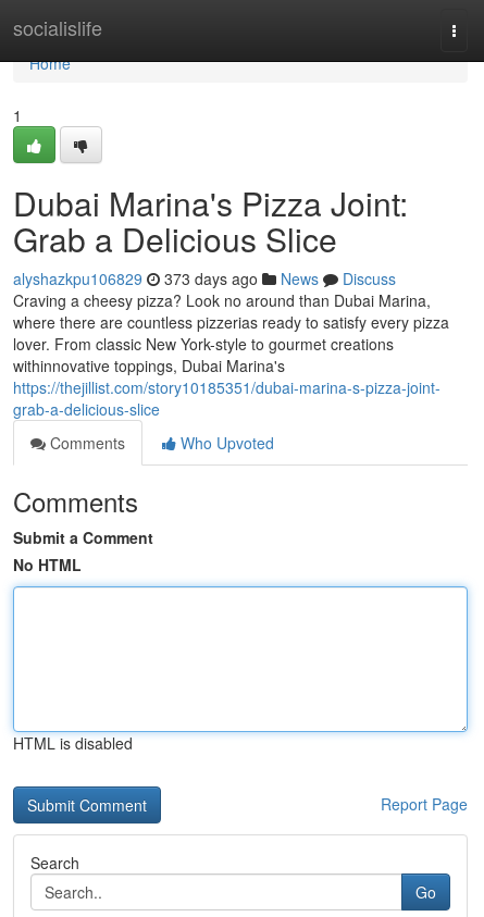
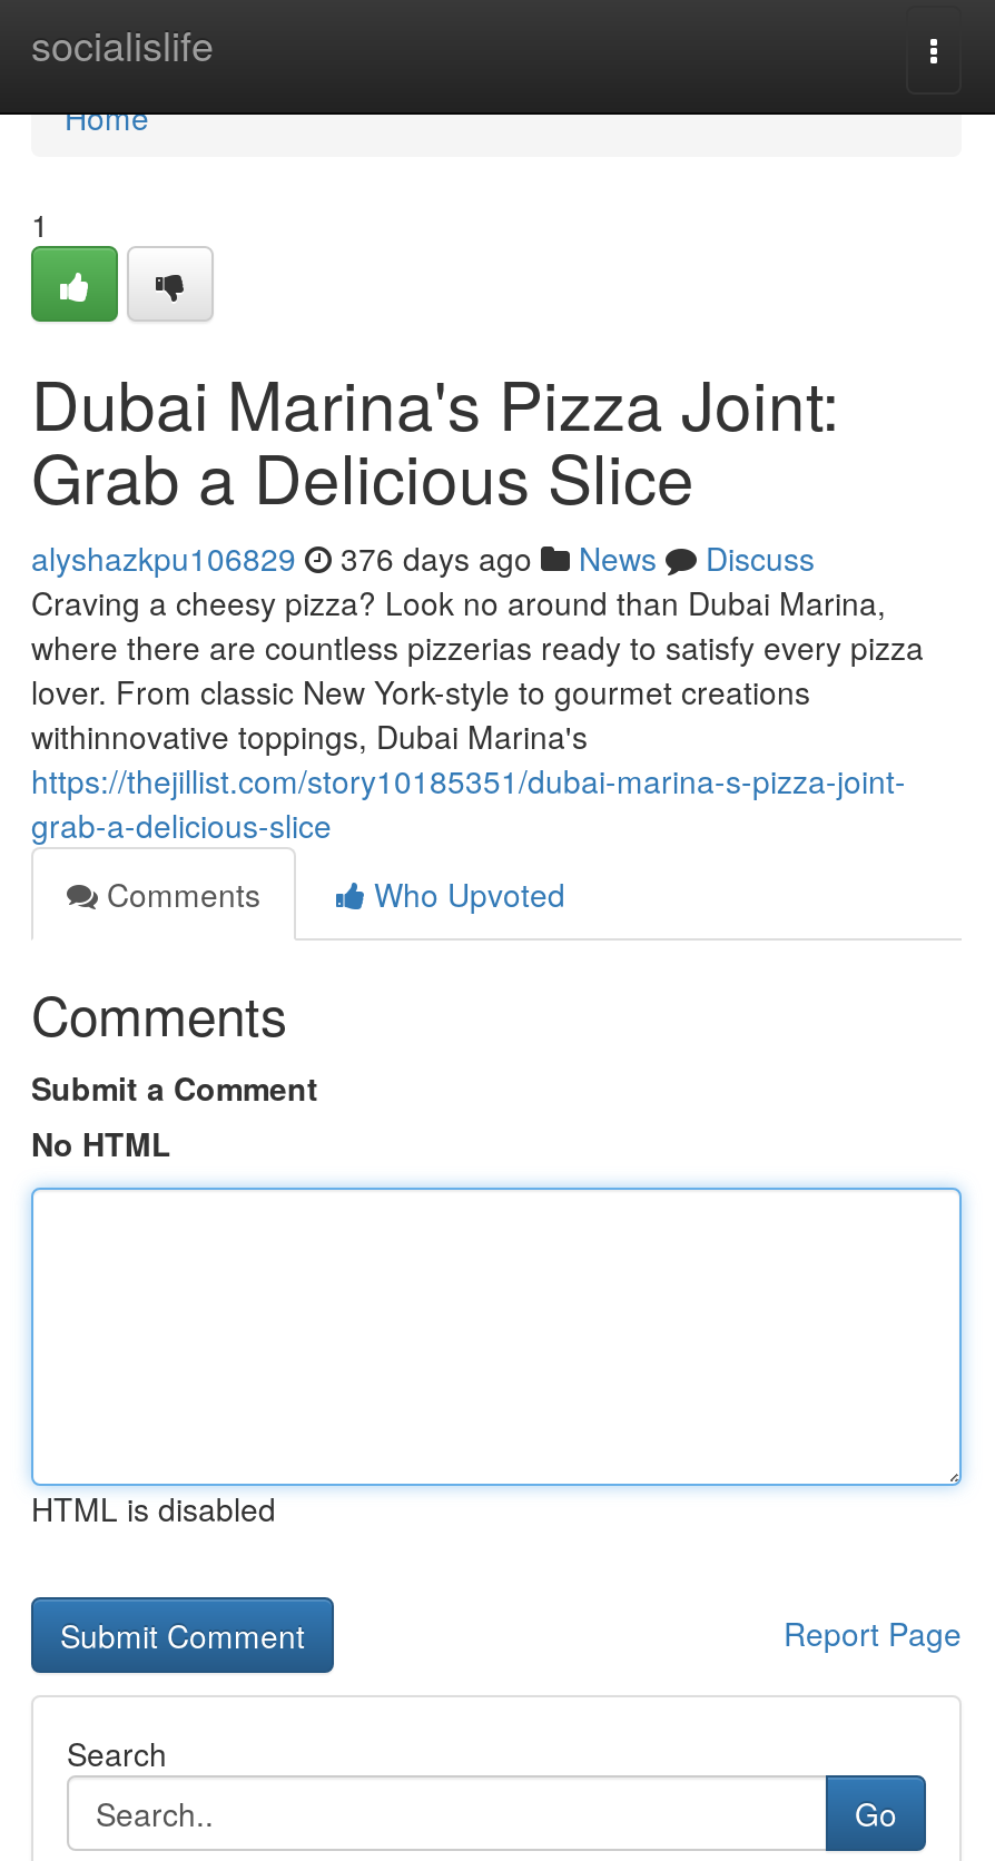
[13,268,396,289] alyshazkpu106829 373 days ago News Discuss -> [31,535,815,580] alyshazkpu106829 376 days ago News Discuss

